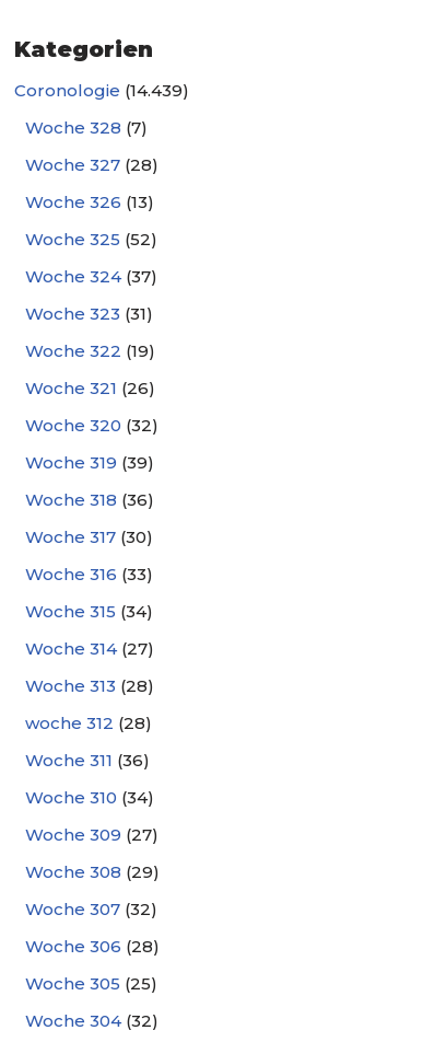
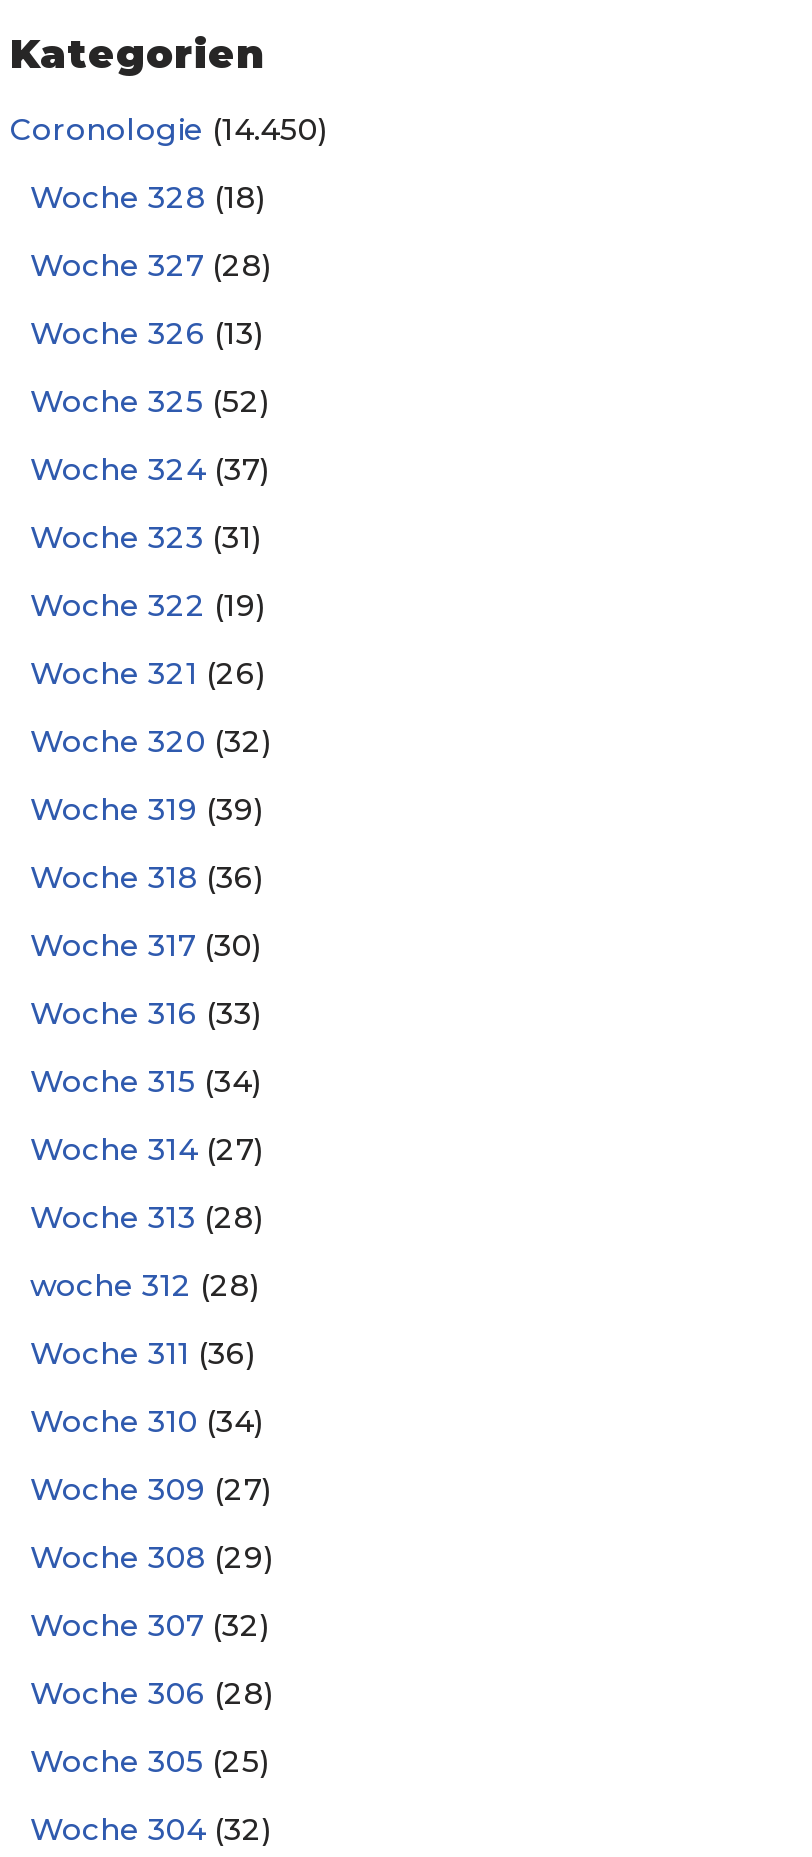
[14,80,189,101] Coronologie (14.439) -> [10,110,330,148] Coronologie (14.450)
[25,117,148,138] Woche 328 (7) -> [30,178,268,216] Woche 328 (18)

